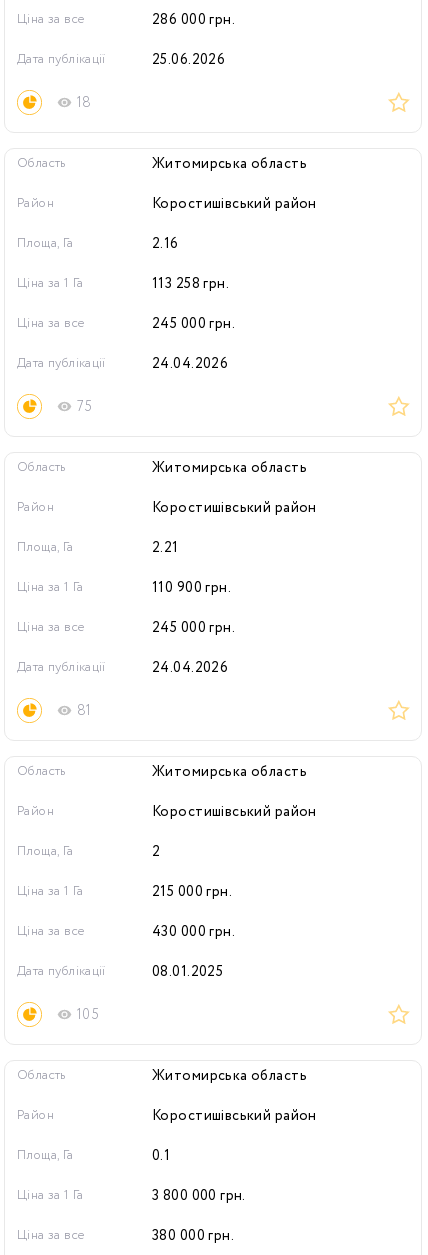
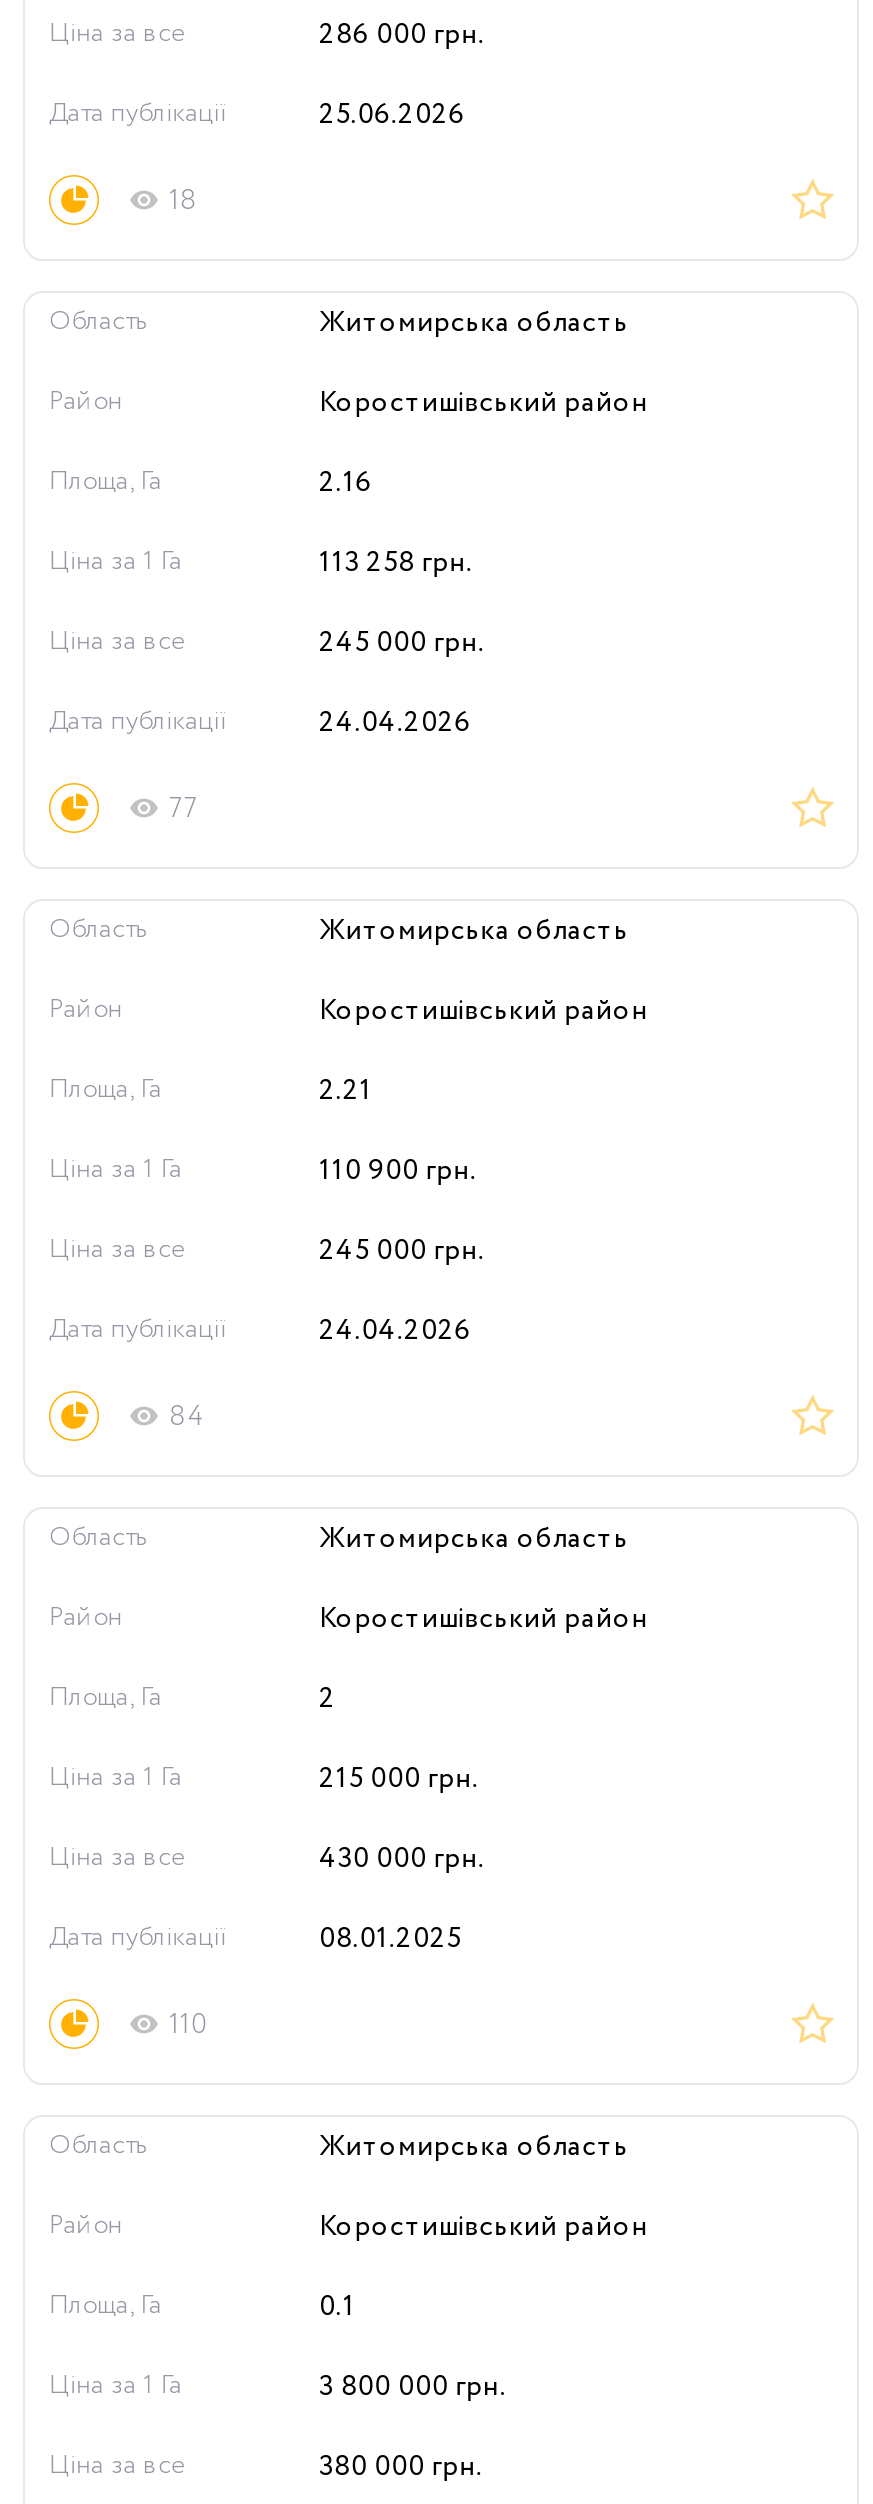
[77,396,93,416] 75 -> [169,788,199,828] 77
[77,700,92,720] 81 -> [169,1396,205,1436] 84
[77,1004,99,1024] 105 -> [169,2004,208,2044] 110

